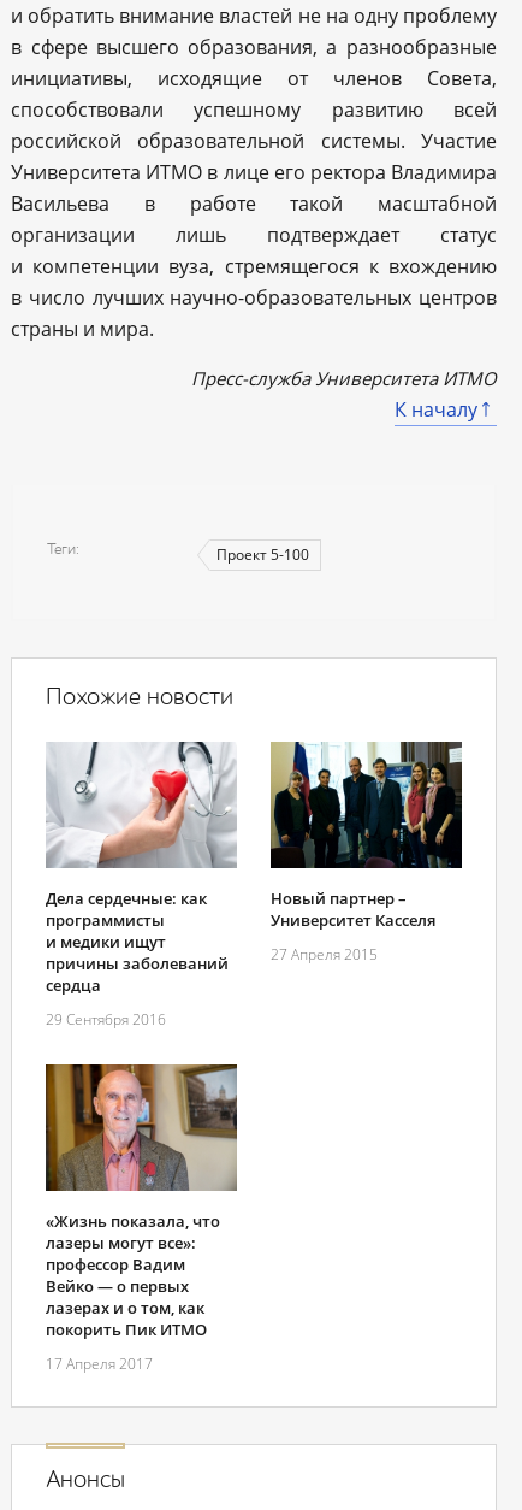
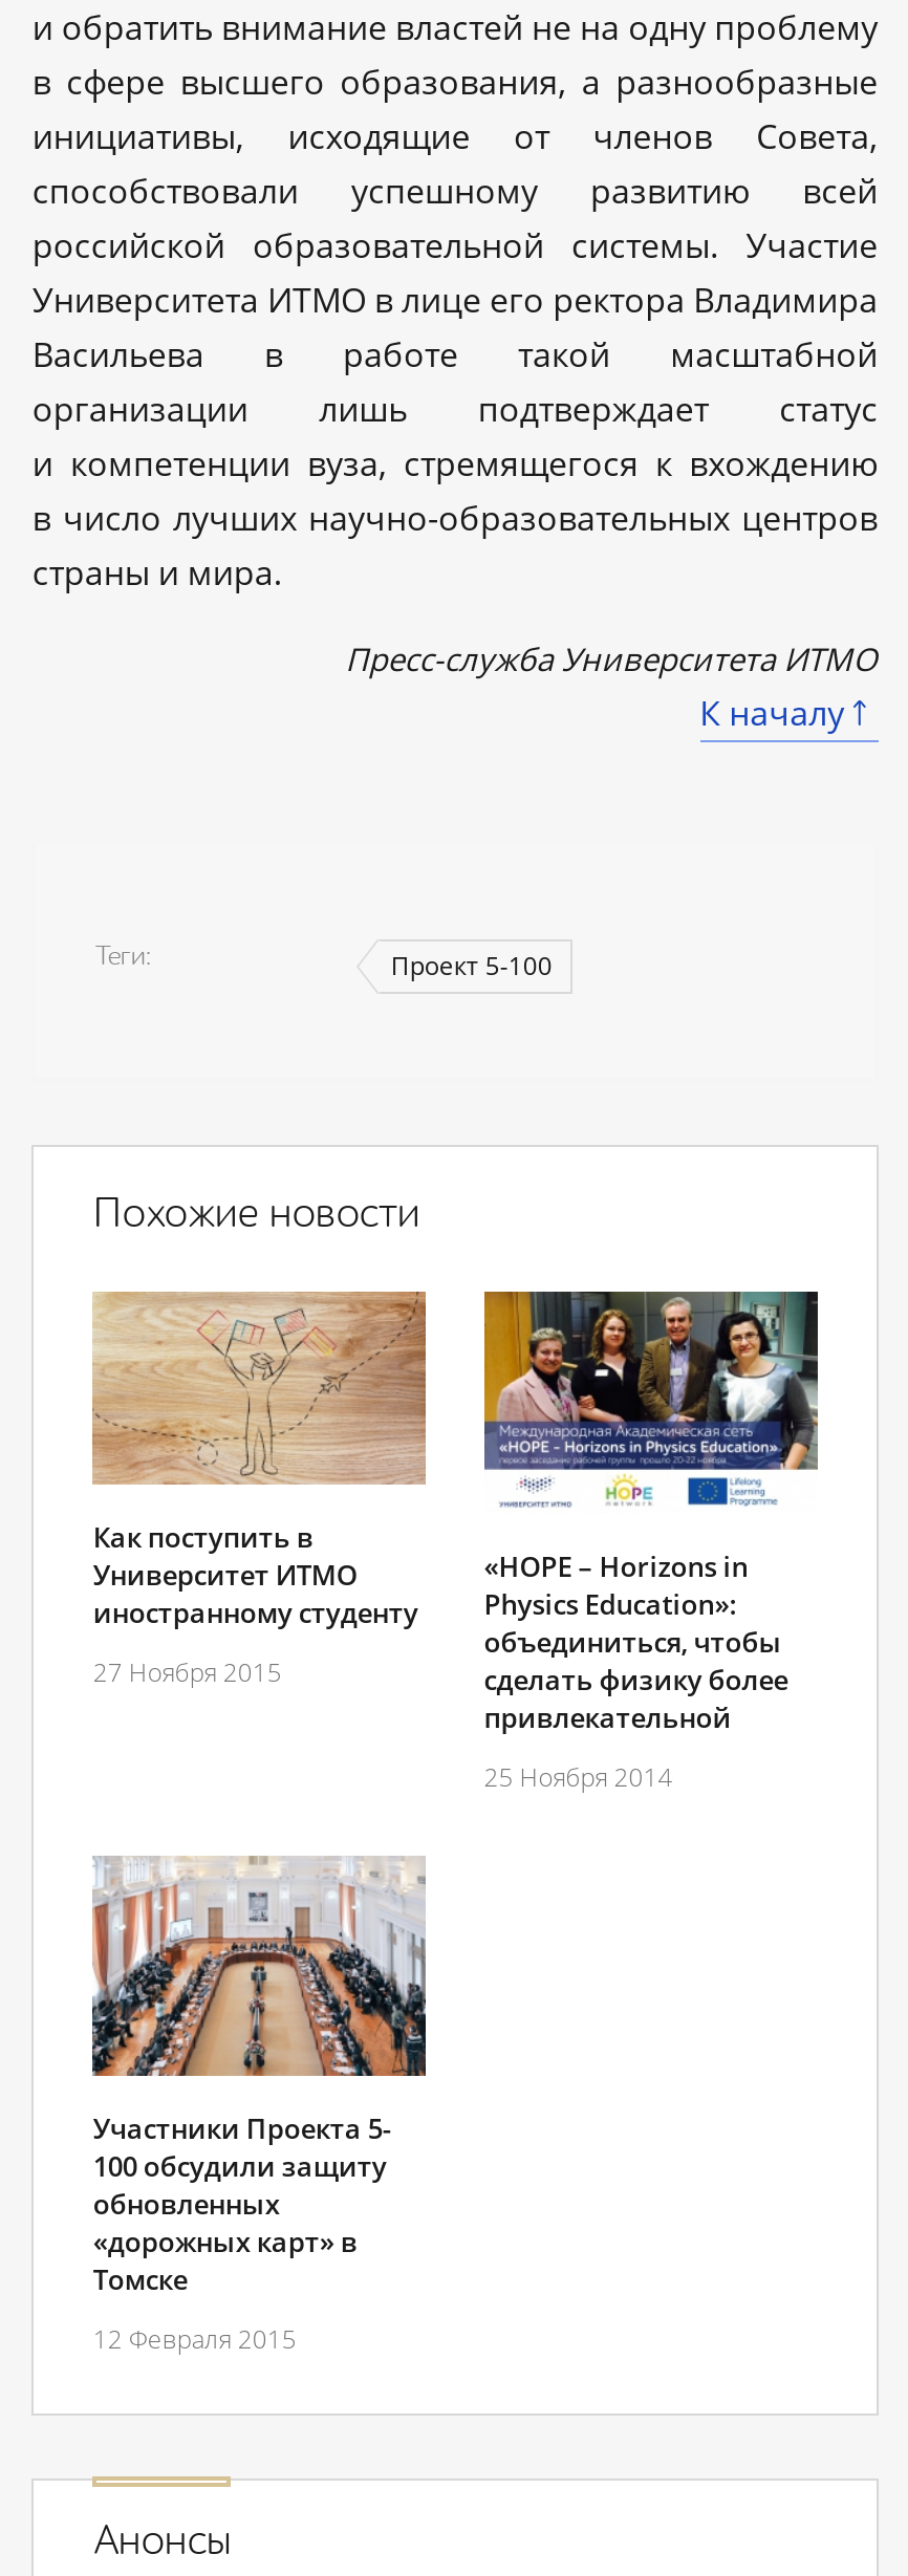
[46,741,237,996] [image] | Дела сердечные: как | программисты | и медики ищут | причины заболеваний | сердца -> [90,1290,428,1631] [image] | Как поступить в | Университет ИТМО | иностранному студенту
[269,742,463,931] [image] | Новый партнер – | Университет Касселя -> [482,1290,820,1736] [image] | «HOPE – Horizons in | Physics Education»: | объединиться, чтобы | сделать физику более | привлекательной
[270,944,377,965] 27 Апреля 2015 -> [484,1759,673,1795] 25 Ноября 2014
[46,1009,166,1030] 29 Сентября 2016 -> [93,1654,282,1690] 27 Ноября 2015
[45,1063,238,1340] [image] | «Жизнь показала, что | лазеры могут все»: | профессор Вадим | Вейко — о первых | лазерах и о том, как | покорить Пик ИТМО -> [90,1854,426,2299] [image] | Участники Проекта 5- | 100 обсудили защиту | обновленных | «дорожных карт» в | Томске
[46,1353,153,1374] 17 Апреля 2017 -> [93,2322,297,2358] 12 Февраля 2015

